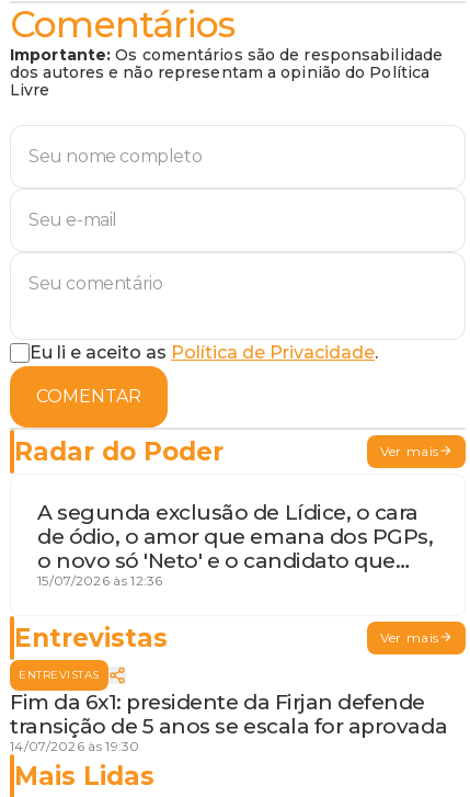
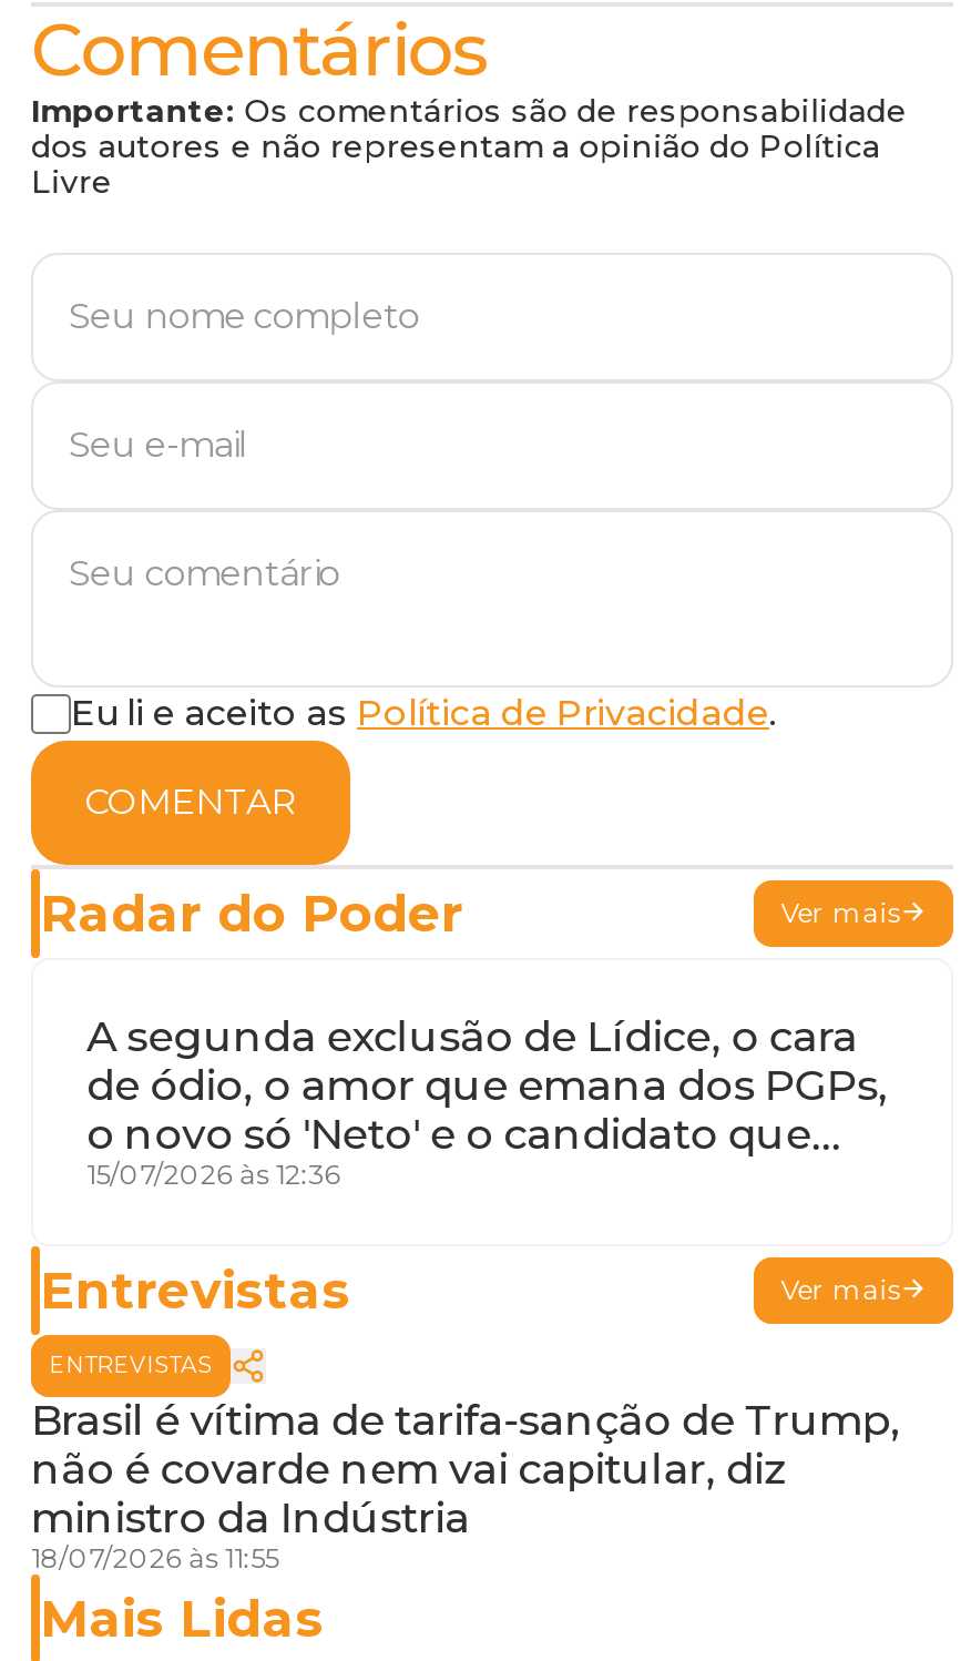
[10,690,447,755] Fim da 6x1: presidente da Firjan defende | transição de 5 anos se escala for aprovada | 14/07/2026 às 19:30 -> [31,1396,900,1576] Brasil é vítima de tarifa-sanção de Trump, | não é covarde nem vai capitular, diz | ministro da Indústria | 18/07/2026 às 11:55

